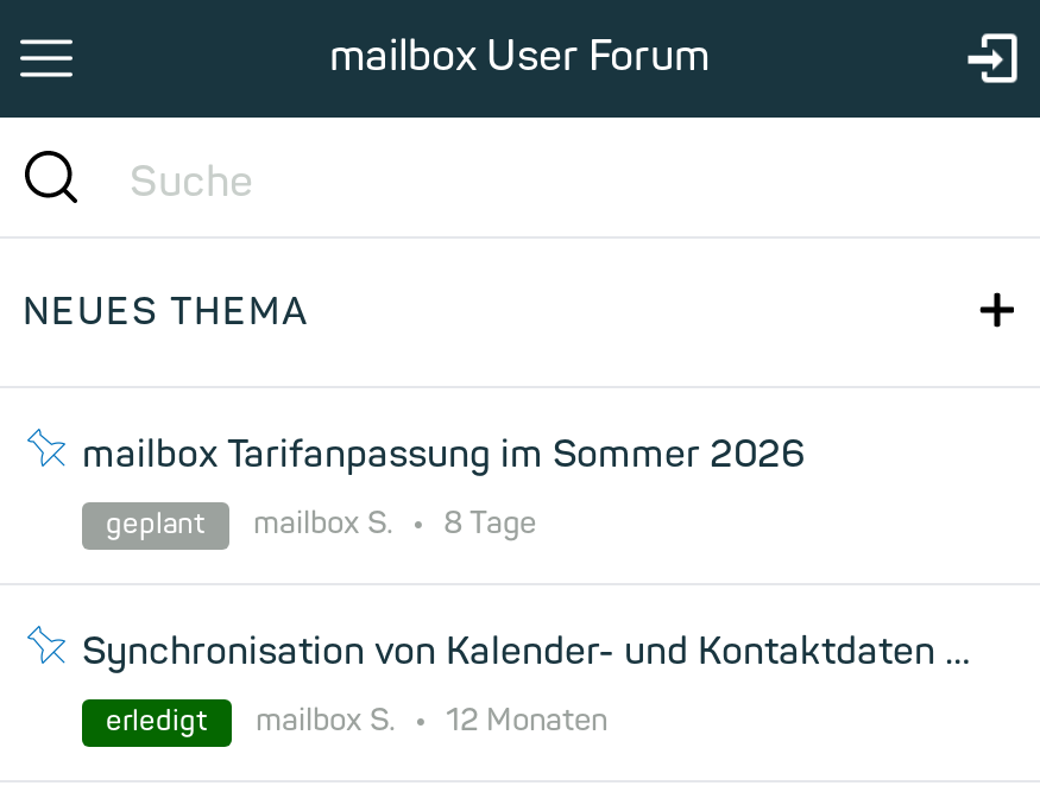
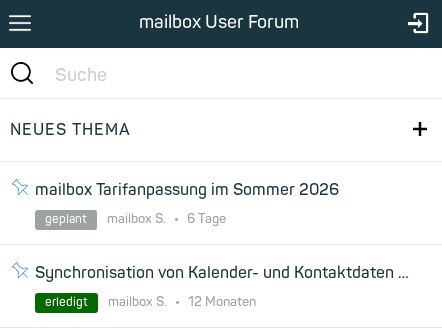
[253,505,536,543] mailbox S. • 8 Tage -> [107,211,226,227] mailbox S. • 6 Tage

